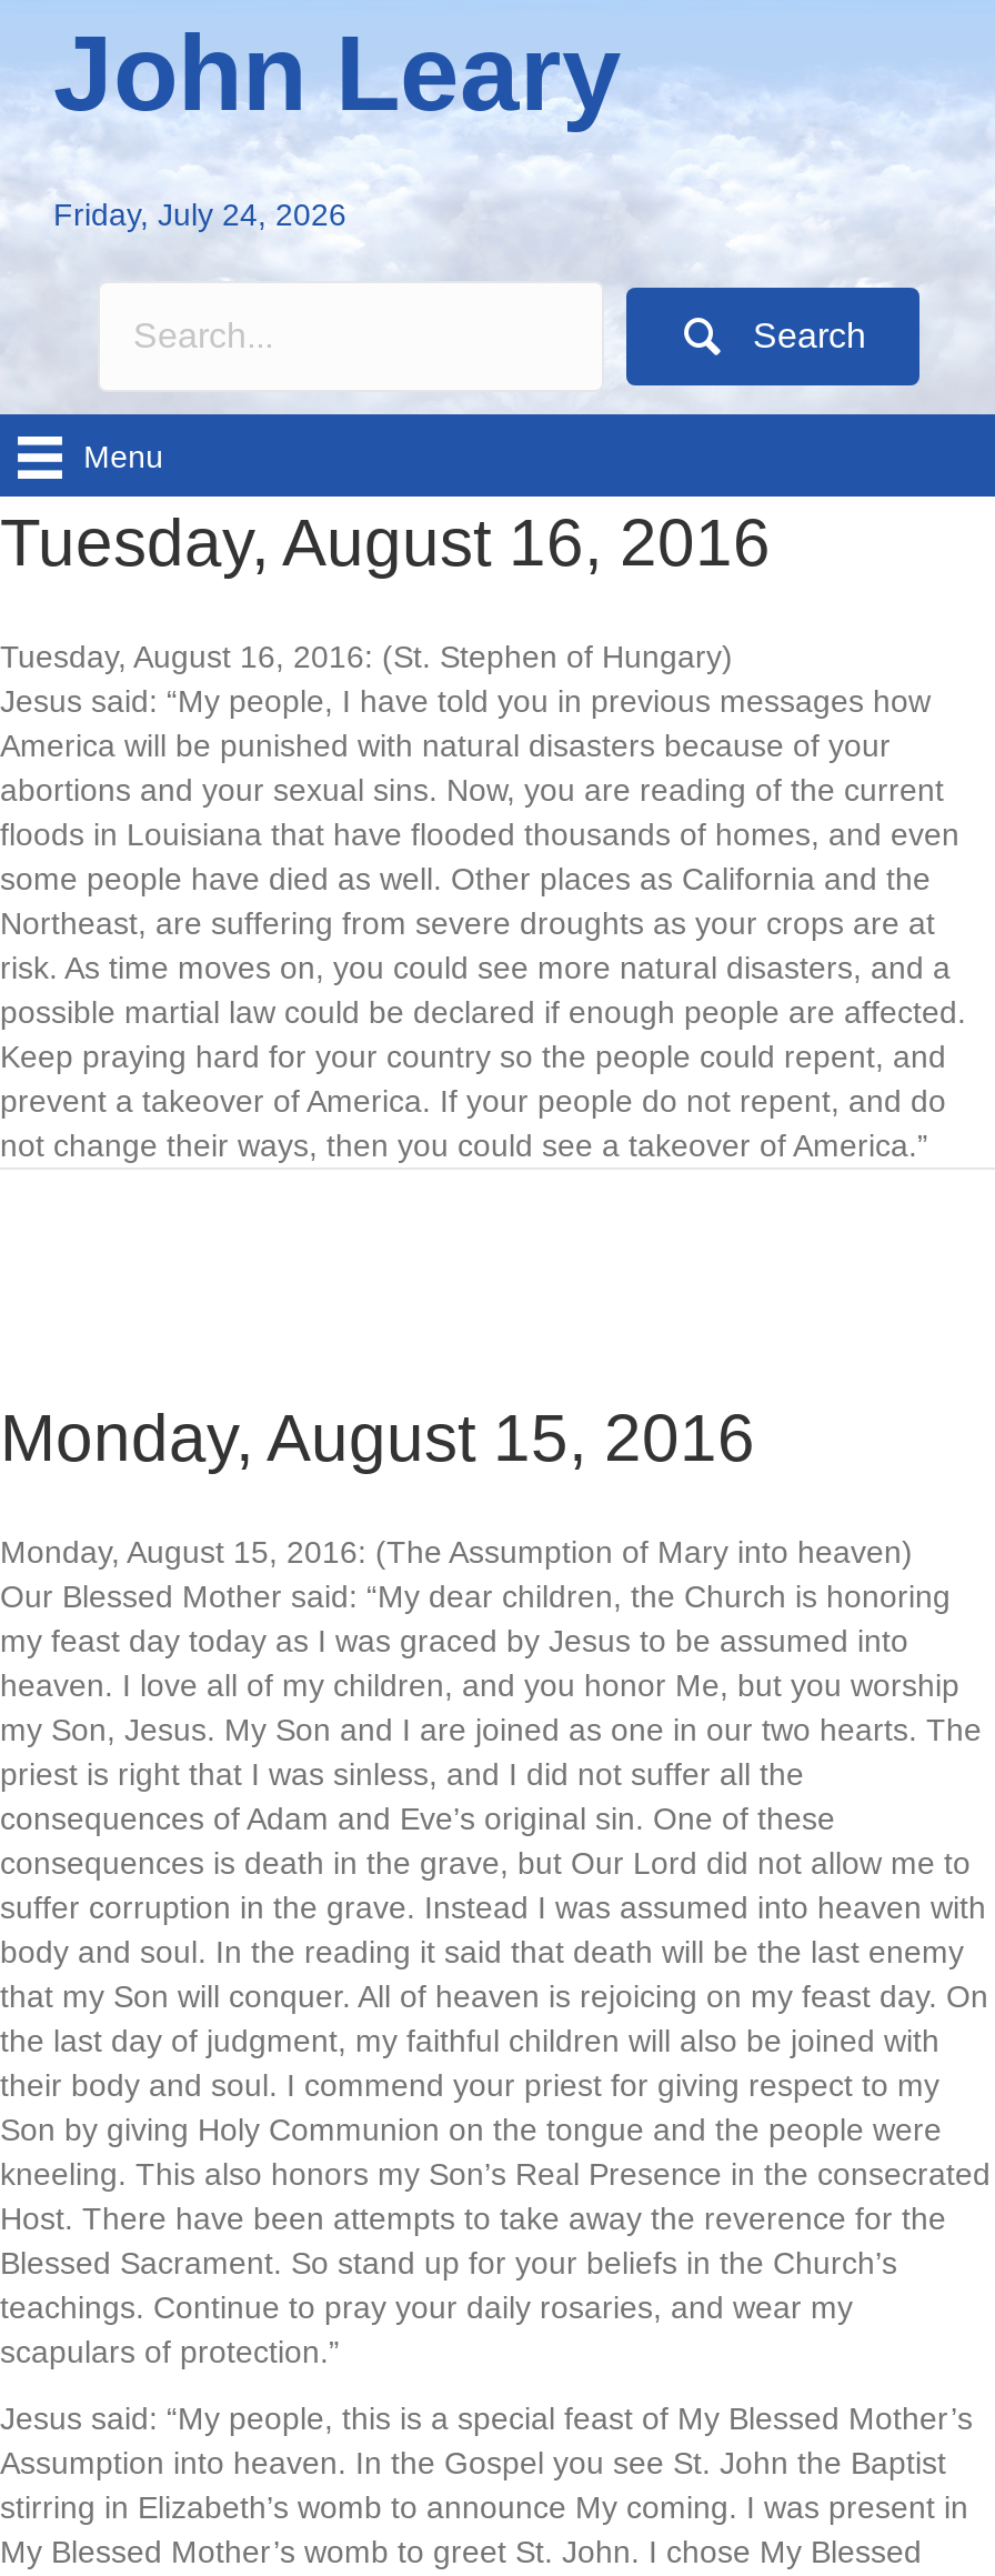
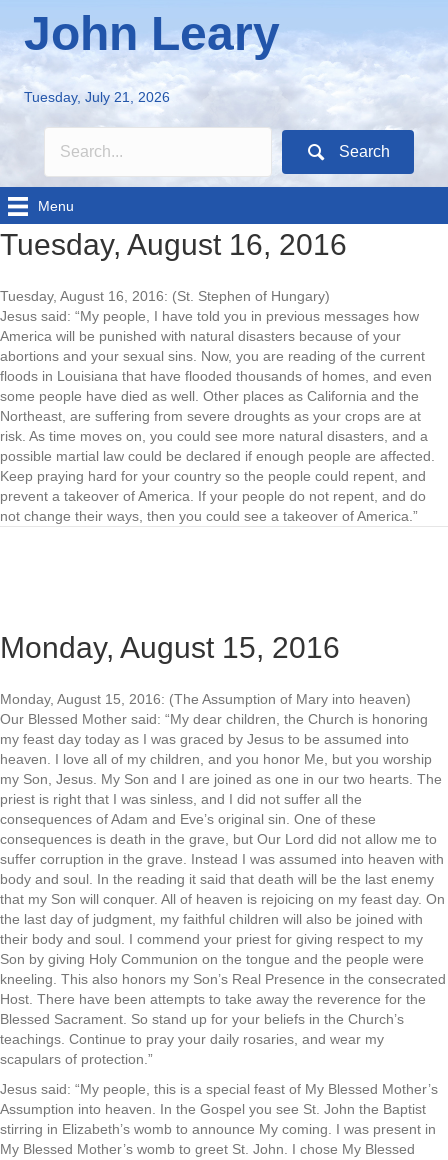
[53,197,346,232] Friday, July 24, 2026 -> [24,89,170,105] Tuesday, July 21, 2026

